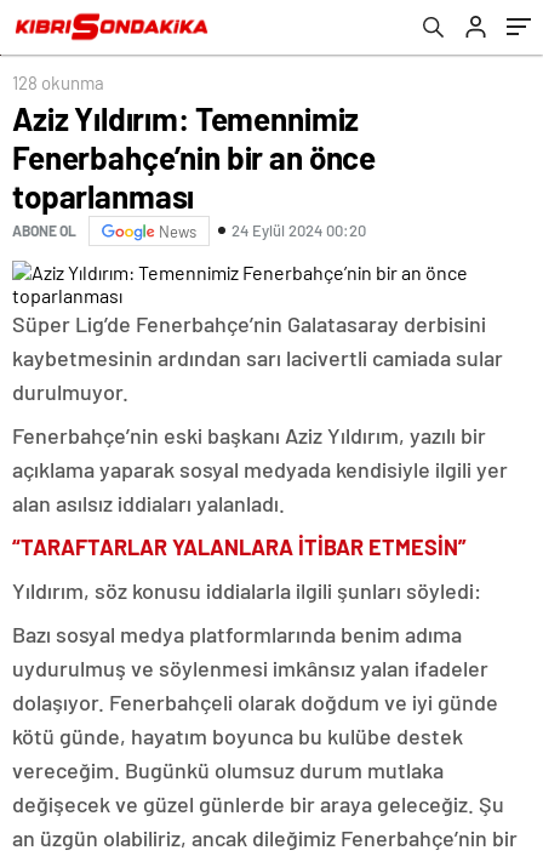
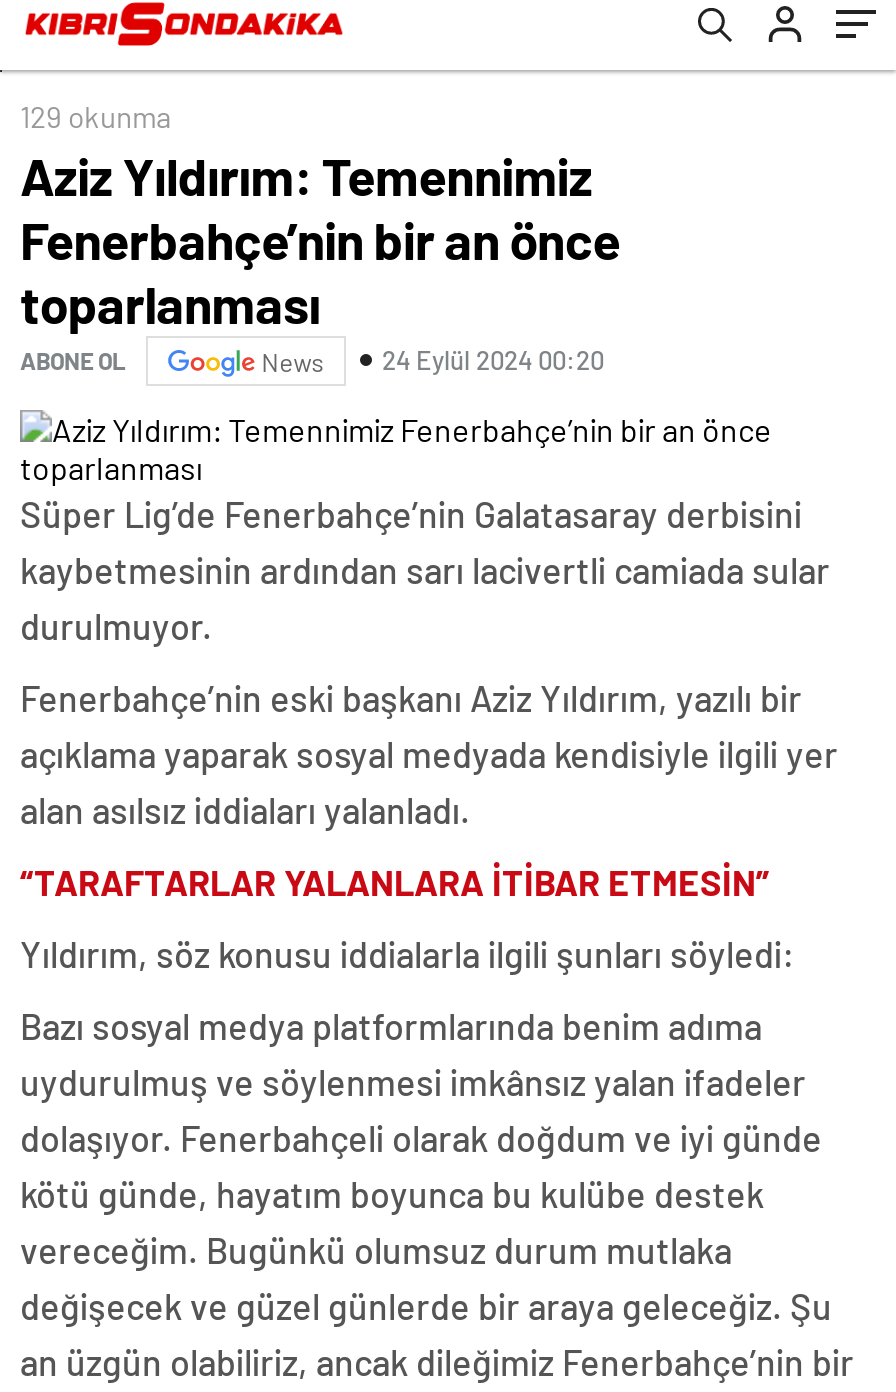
[12,71,104,93] 128 okunma -> [20,97,172,133] 129 okunma

